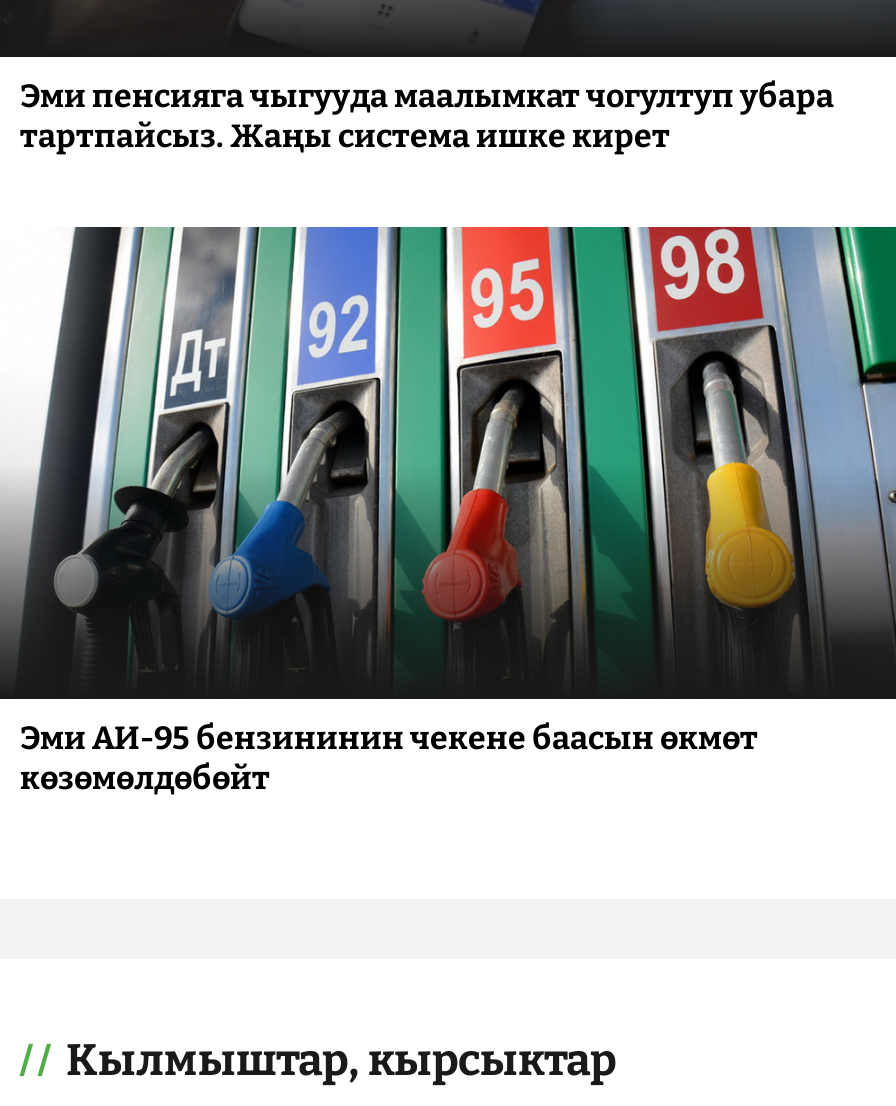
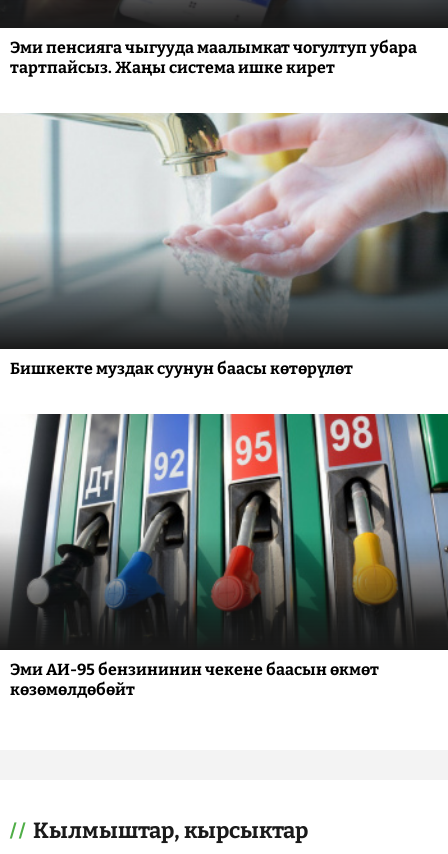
none -> [10,112,445,378] [image] | Бишкекте муздак суунун баасы көтөрүлөт

